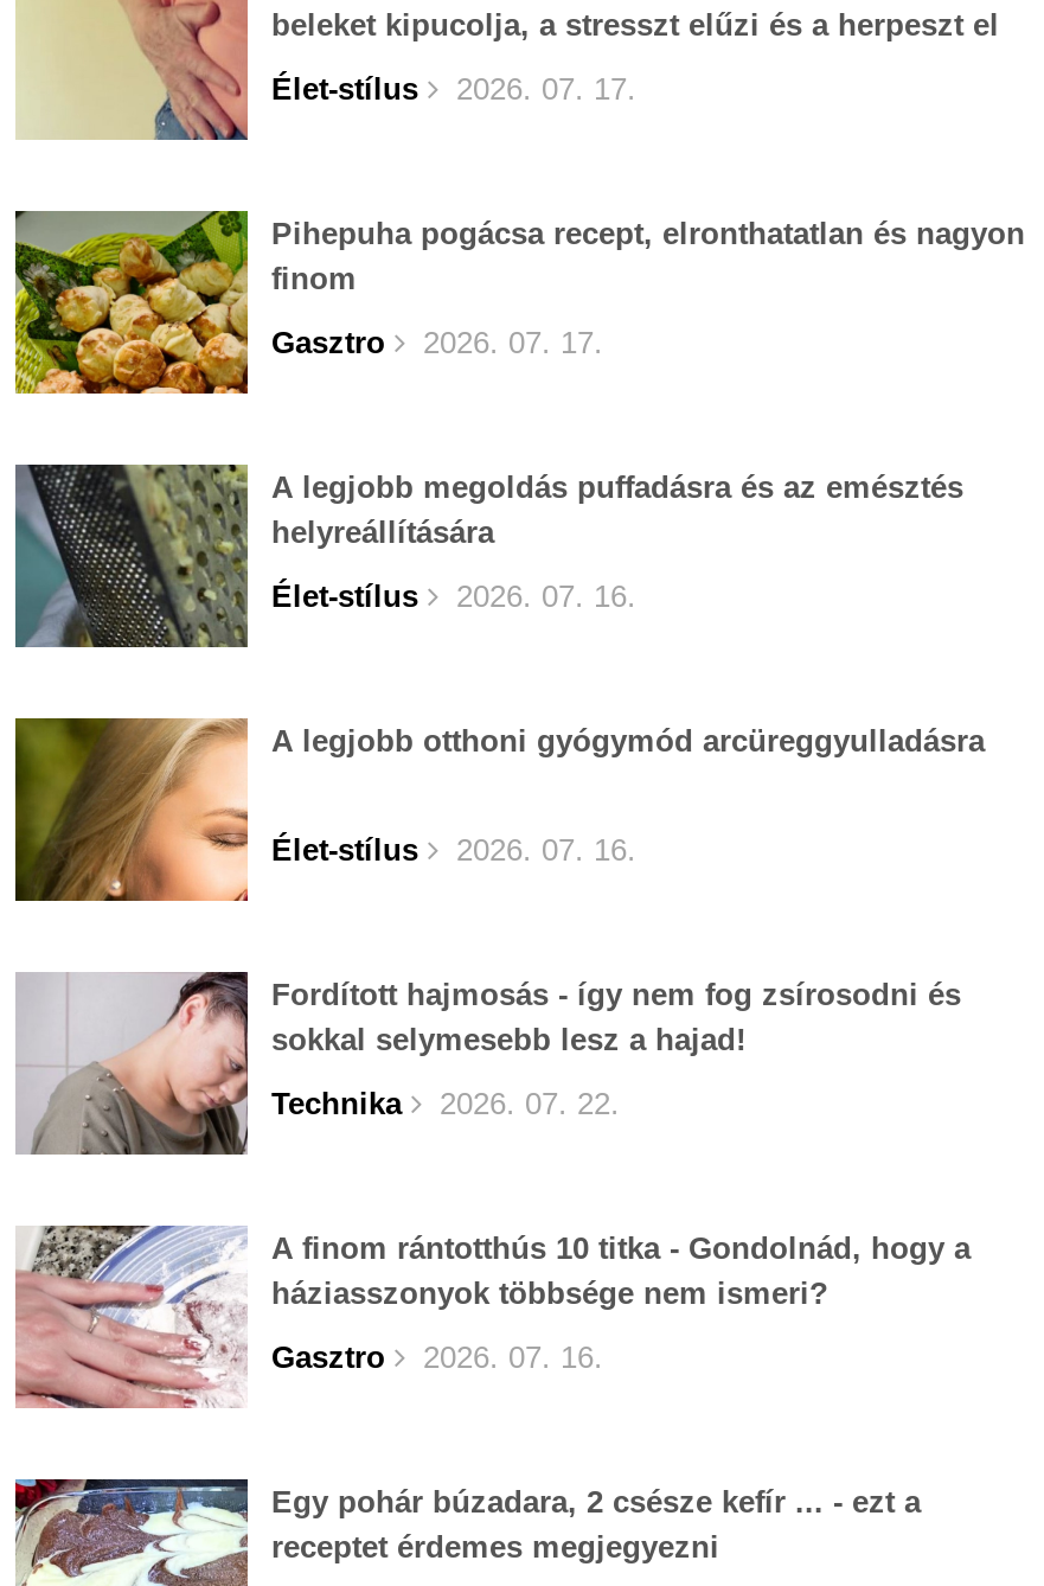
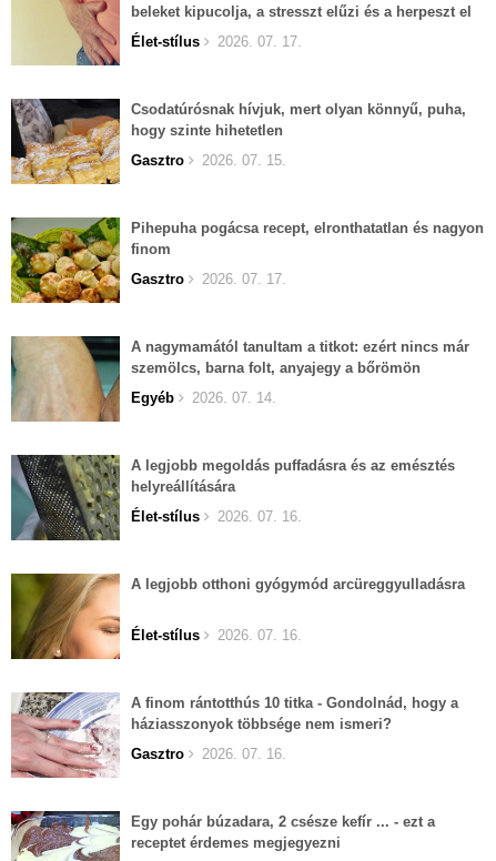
none -> [10,98,466,185] [image] | Csodatúrósnak hívjuk, mert olyan könnyű, puha, | hogy szinte hihetetlen | Gasztro | 2026. 07. 15.
none -> [11,335,469,423] [image] | A nagymamától tanultam a titkot: ezért nincs már | szemölcs, barna folt, anyajegy a bőrömön | Egyéb | 2026. 07. 14.
moved [13,460,985,868] -> [10,453,465,644]: [image] | A legjobb megoldás puffadásra és az emésztés | helyreállítására | Élet-stílus | 2026. 07. 16. | A legjobb otthoni gyógymód arcüreggyulladásra | Élet-stílus | 2026. 07. 16.
[15,970,961,1157] [image] | Fordított hajmosás - így nem fog zsírosodni és | sokkal selymesebb lesz a hajad! | Technika | 2026. 07. 22. -> none

